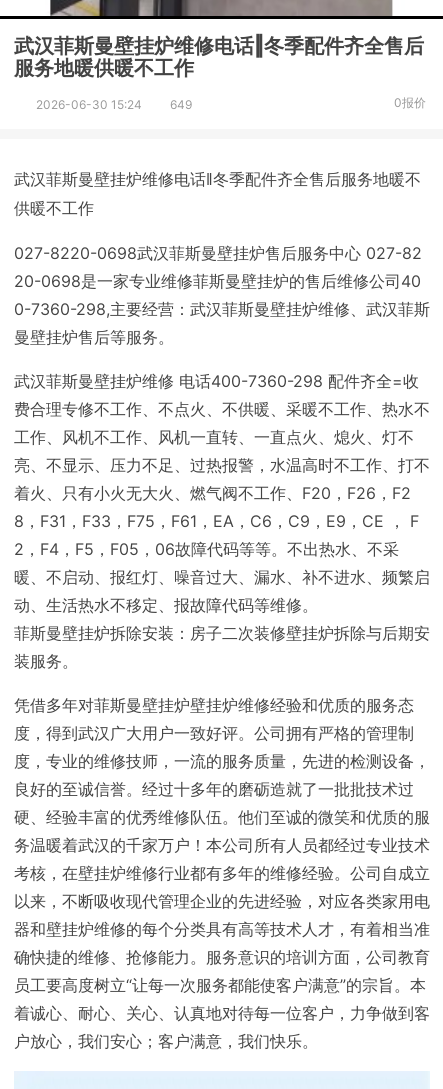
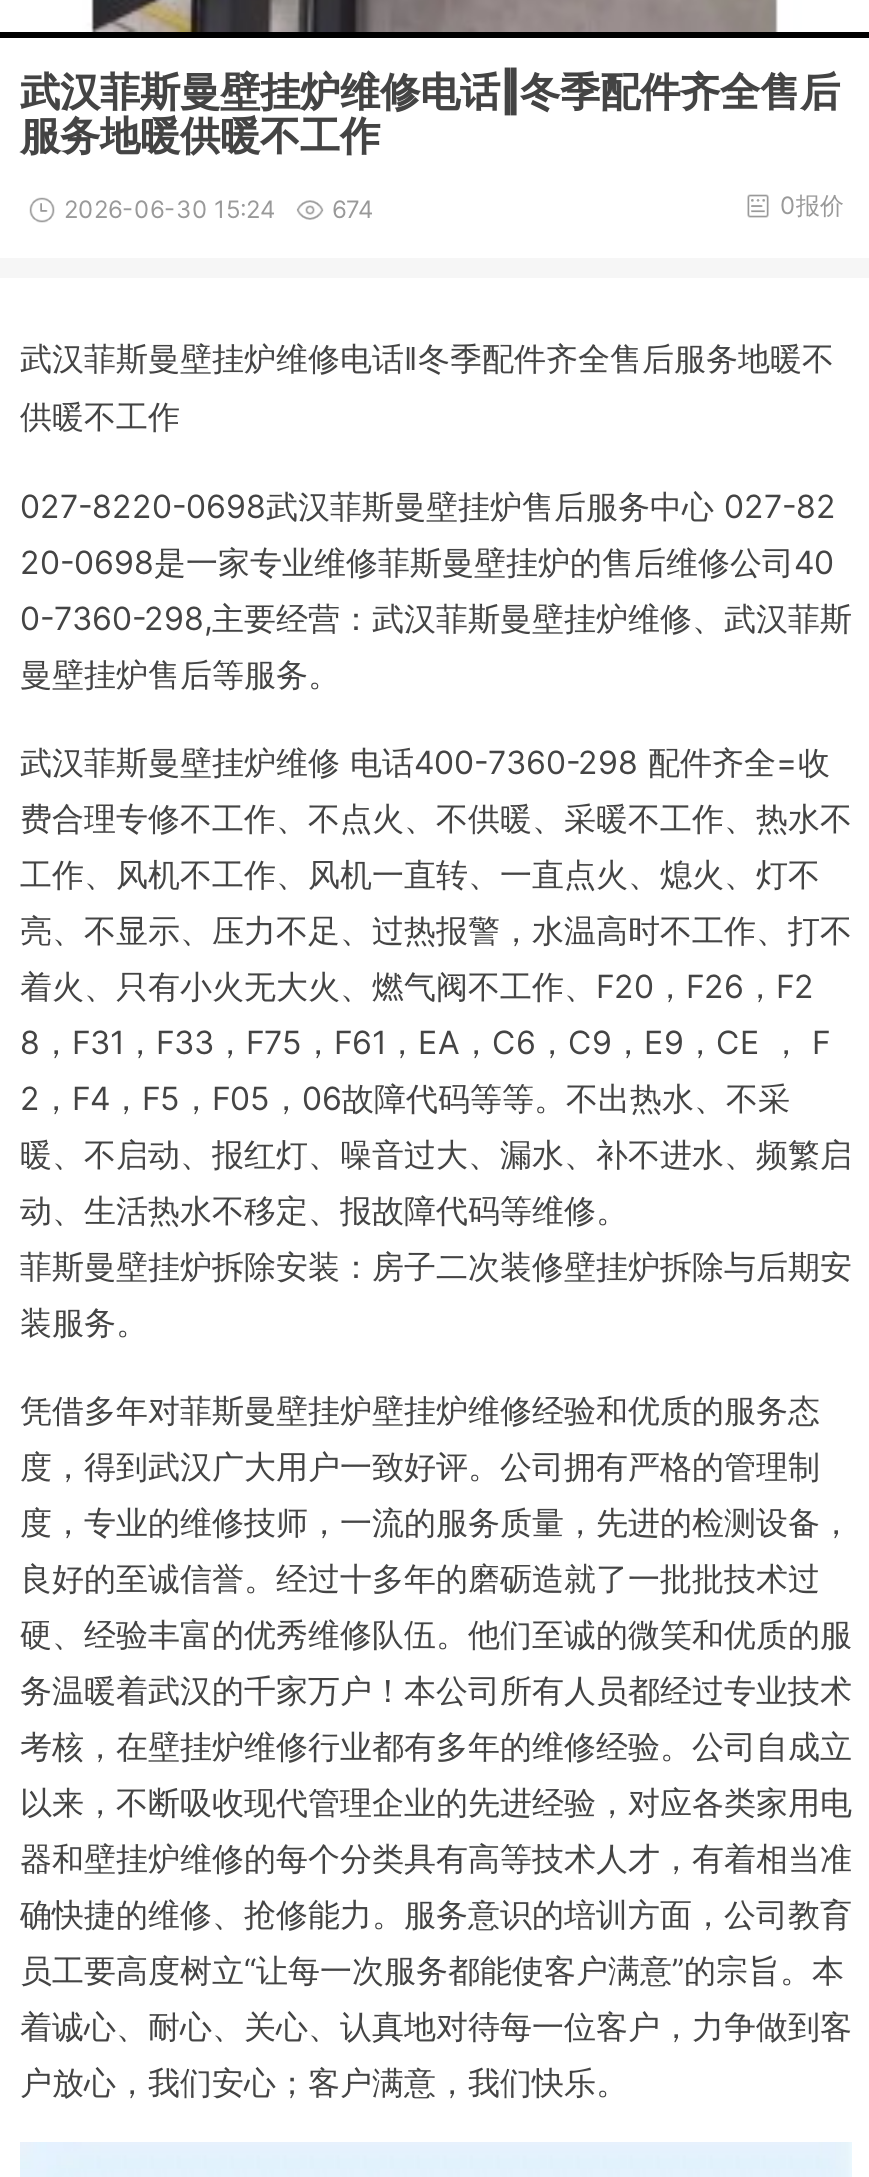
[36,97,192,112] 2026-06-30 15:24 649 -> [64,194,374,224] 2026-06-30 15:24 674

